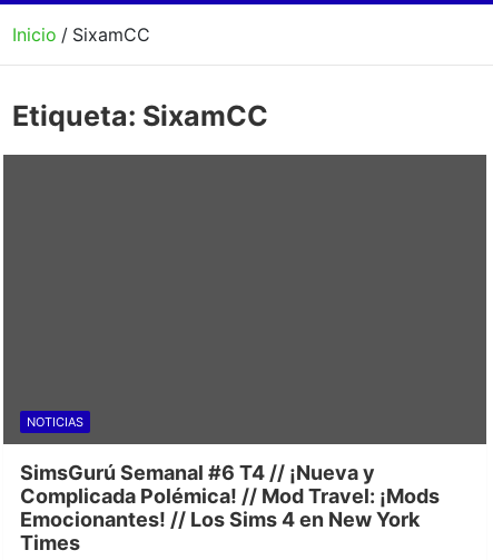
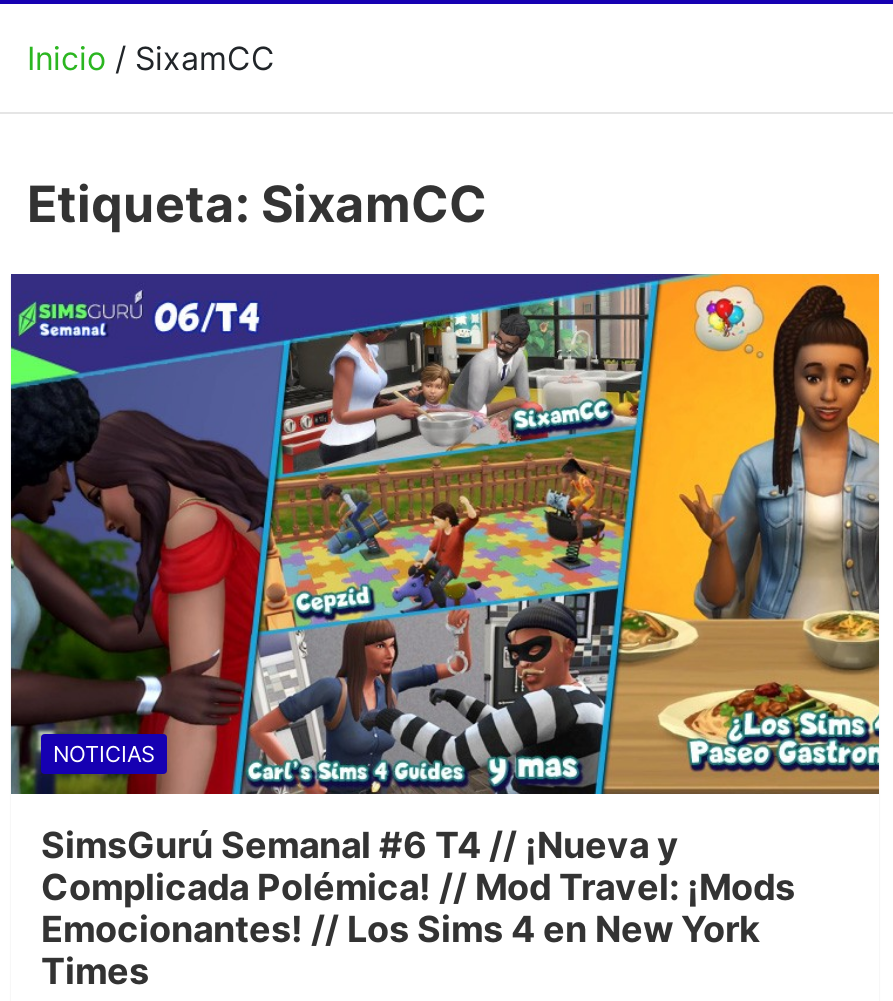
none -> [9,273,881,797] [image]

